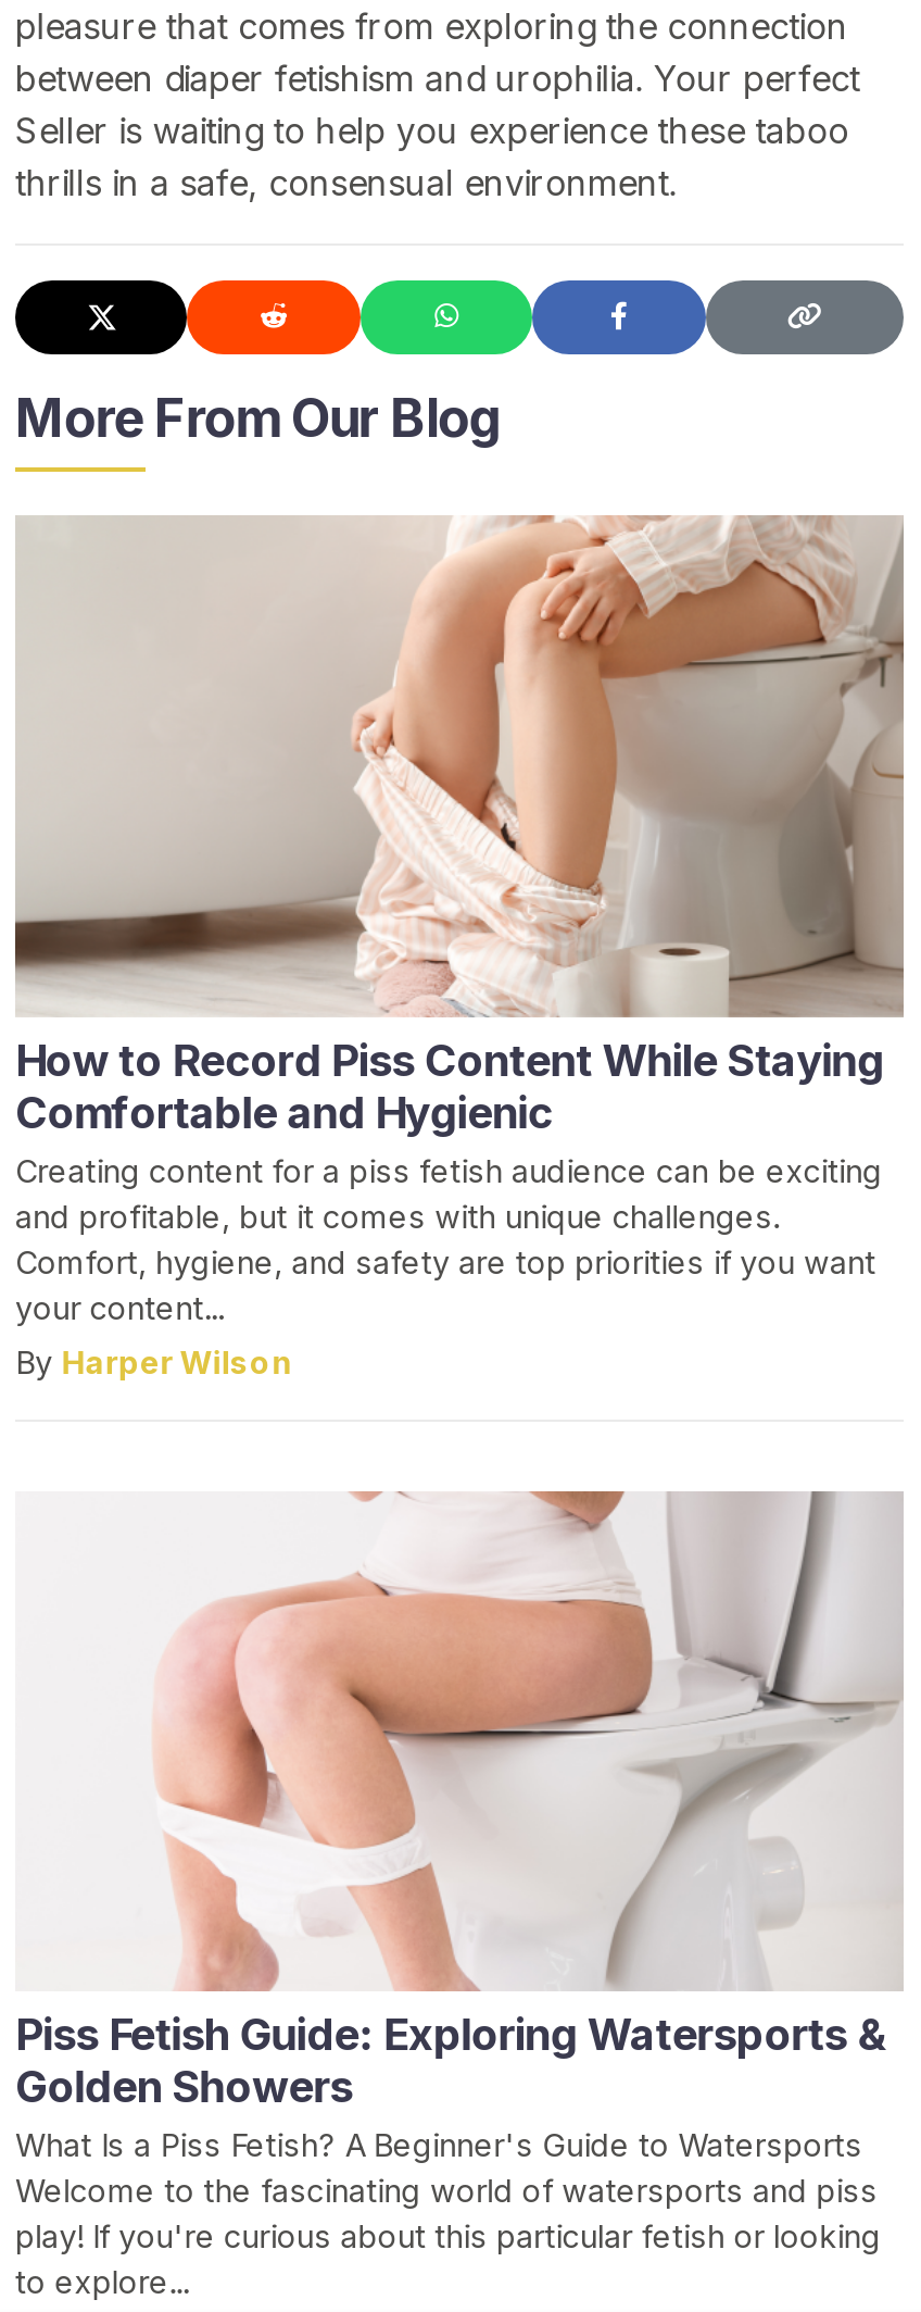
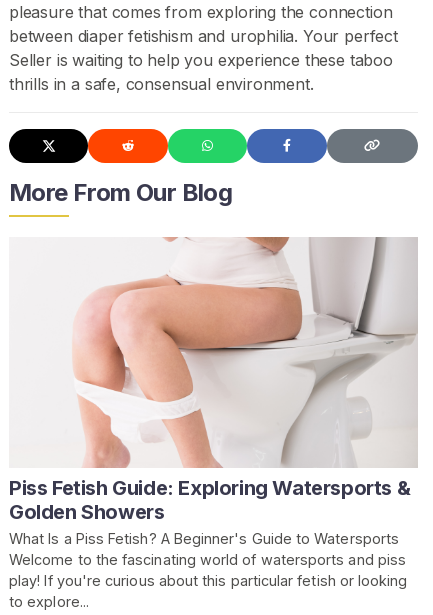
[13,515,904,1380] [image] | How to Record Piss Content While Staying | Comfortable and Hygienic | Creating content for a piss fetish audience can be exciting | and profitable, but it comes with unique challenges. | Comfort, hygiene, and safety are top priorities if you want | your content... | By Harper Wilson -> none

